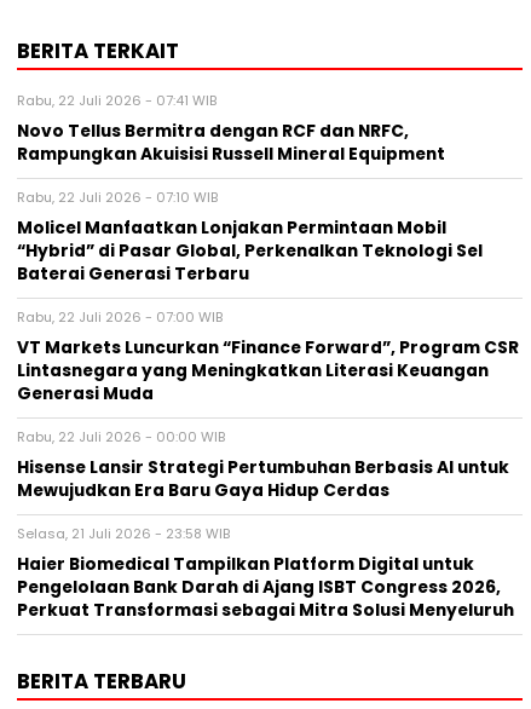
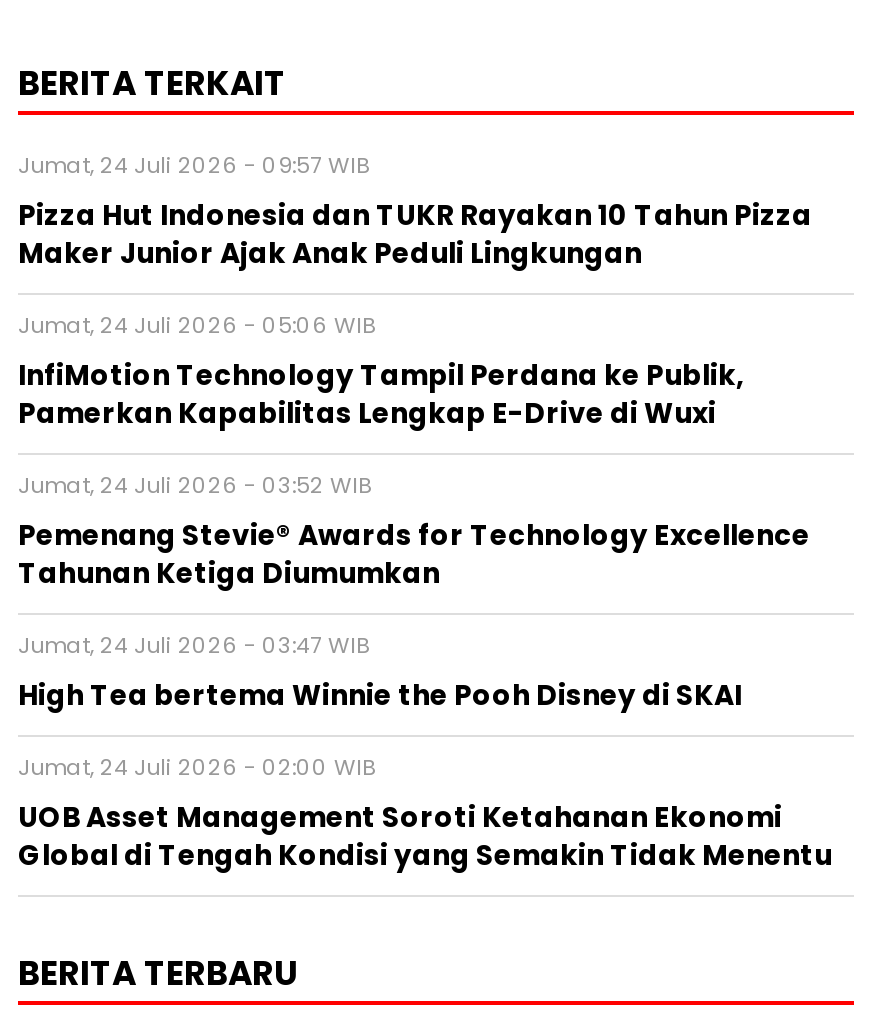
[17,91,445,166] Rabu, 22 Juli 2026 - 07:41 WIB | Novo Tellus Bermitra dengan RCF dan NRFC, | Rampungkan Akuisisi Russell Mineral Equipment -> [18,149,812,273] Jumat, 24 Juli 2026 - 09:57 WIB | Pizza Hut Indonesia dan TUKR Rayakan 10 Tahun Pizza | Maker Junior Ajak Anak Peduli Lingkungan
[17,187,483,285] Rabu, 22 Juli 2026 - 07:10 WIB | Molicel Manfaatkan Lonjakan Permintaan Mobil | “Hybrid” di Pasar Global, Perkenalkan Teknologi Sel | Baterai Generasi Terbaru -> [18,309,744,433] Jumat, 24 Juli 2026 - 05:06 WIB | InfiMotion Technology Tampil Perdana ke Publik, | Pamerkan Kapabilitas Lengkap E-Drive di Wuxi
[17,307,519,405] Rabu, 22 Juli 2026 - 07:00 WIB | VT Markets Luncurkan “Finance Forward”, Program CSR | Lintasnegara yang Meningkatkan Literasi Keuangan | Generasi Muda -> [18,469,810,593] Jumat, 24 Juli 2026 - 03:52 WIB | Pemenang Stevie® Awards for Technology Excellence | Tahunan Ketiga Diumumkan
[17,427,509,502] Rabu, 22 Juli 2026 - 00:00 WIB | Hisense Lansir Strategi Pertumbuhan Berbasis AI untuk | Mewujudkan Era Baru Gaya Hidup Cerdas -> [18,629,742,715] Jumat, 24 Juli 2026 - 03:47 WIB | High Tea bertema Winnie the Pooh Disney di SKAI
[17,524,514,622] Selasa, 21 Juli 2026 - 23:58 WIB | Haier Biomedical Tampilkan Platform Digital untuk | Pengelolaan Bank Darah di Ajang ISBT Congress 2026, | Perkuat Transformasi sebagai Mitra Solusi Menyeluruh -> [18,751,832,875] Jumat, 24 Juli 2026 - 02:00 WIB | UOB Asset Management Soroti Ketahanan Ekonomi | Global di Tengah Kondisi yang Semakin Tidak Menentu

